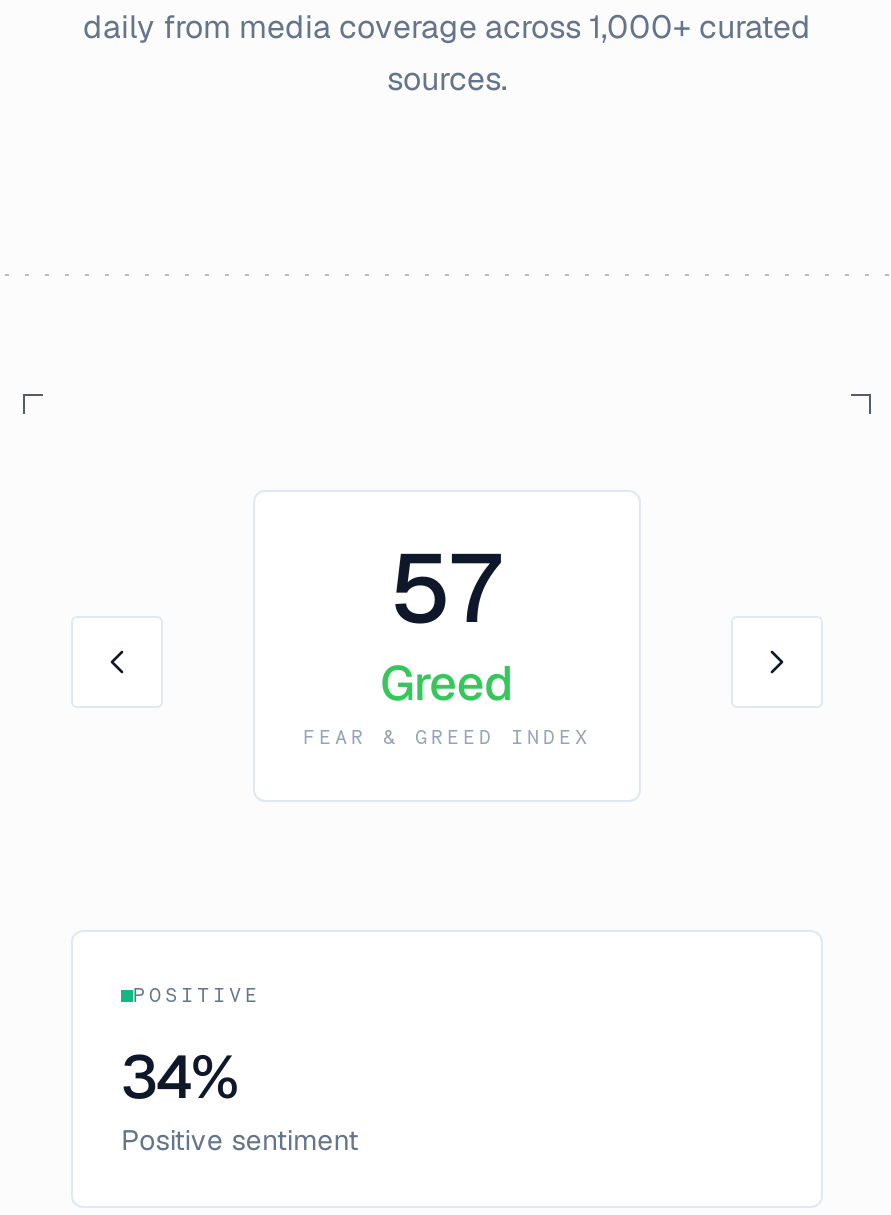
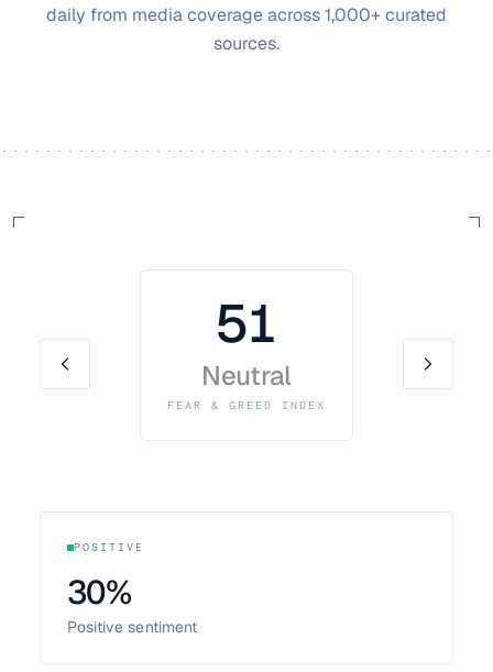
[380,526,514,714] 57 | Greed -> [201,289,292,393] 51 | Neutral
[121,1038,237,1116] 34% -> [67,571,131,614] 30%

